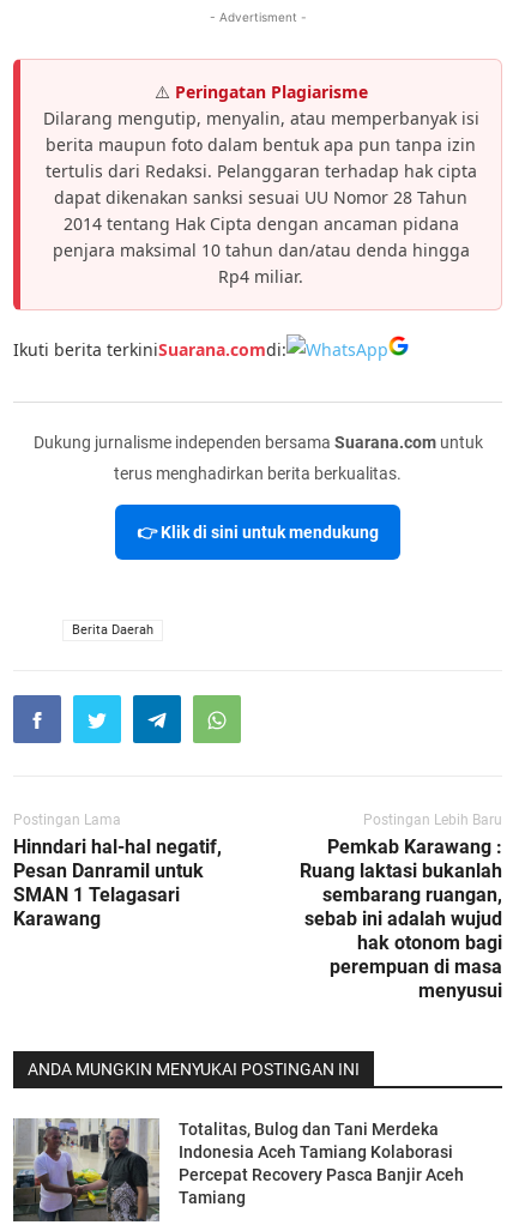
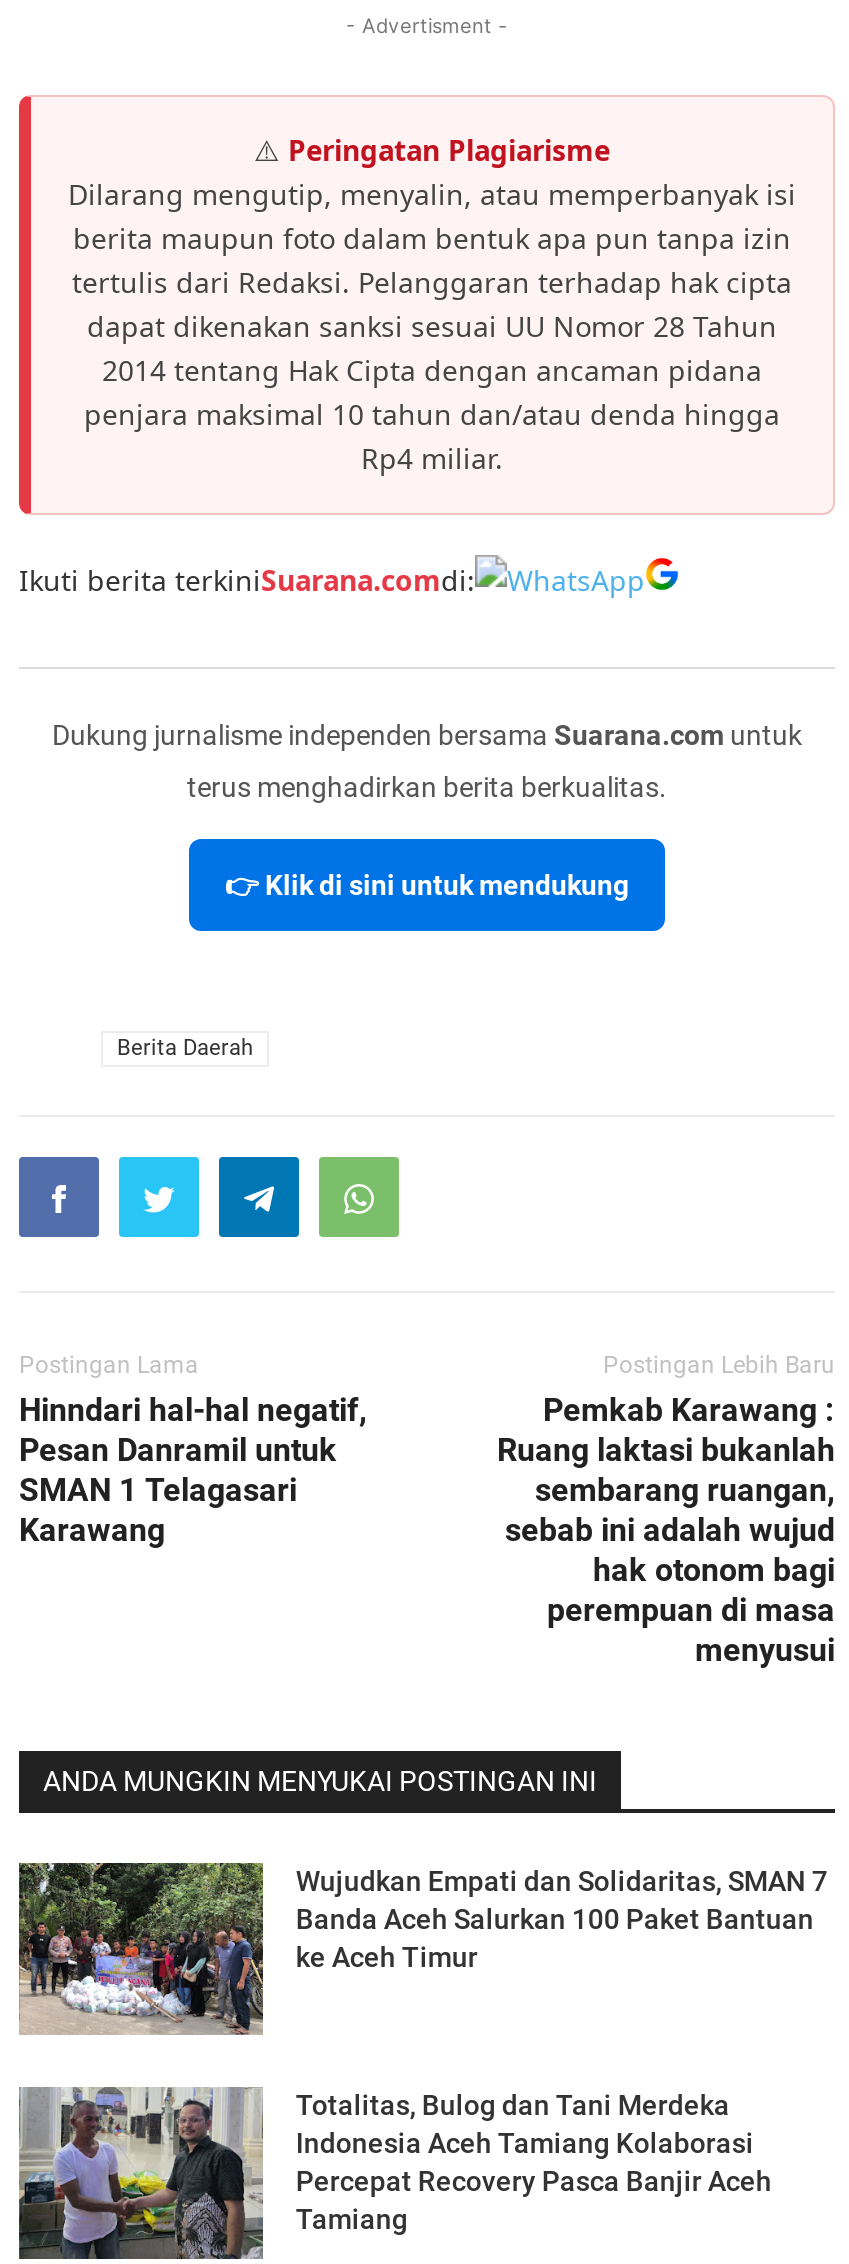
none -> [19,1861,828,2035] [image] | Wujudkan Empati dan Solidaritas, SMAN 7 | Banda Aceh Salurkan 100 Paket Bantuan | ke Aceh Timur

